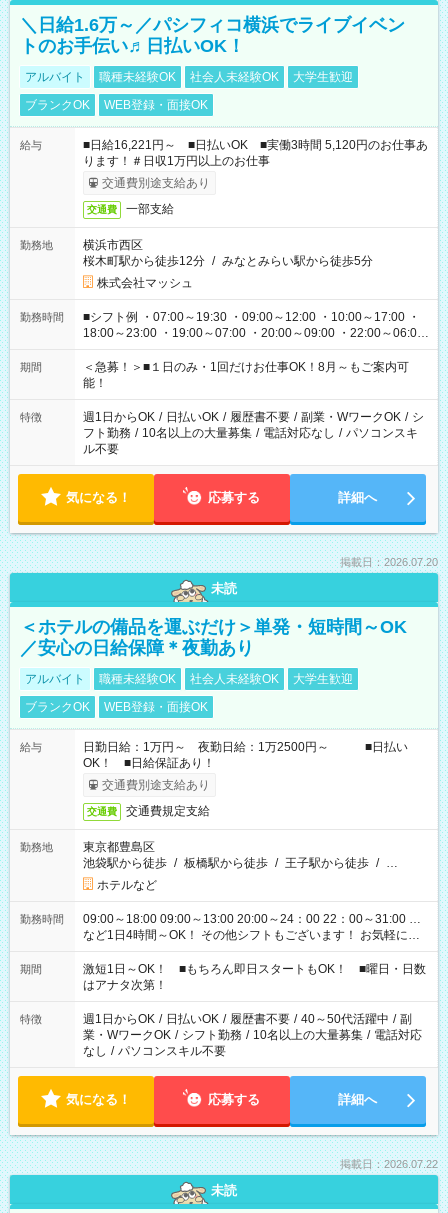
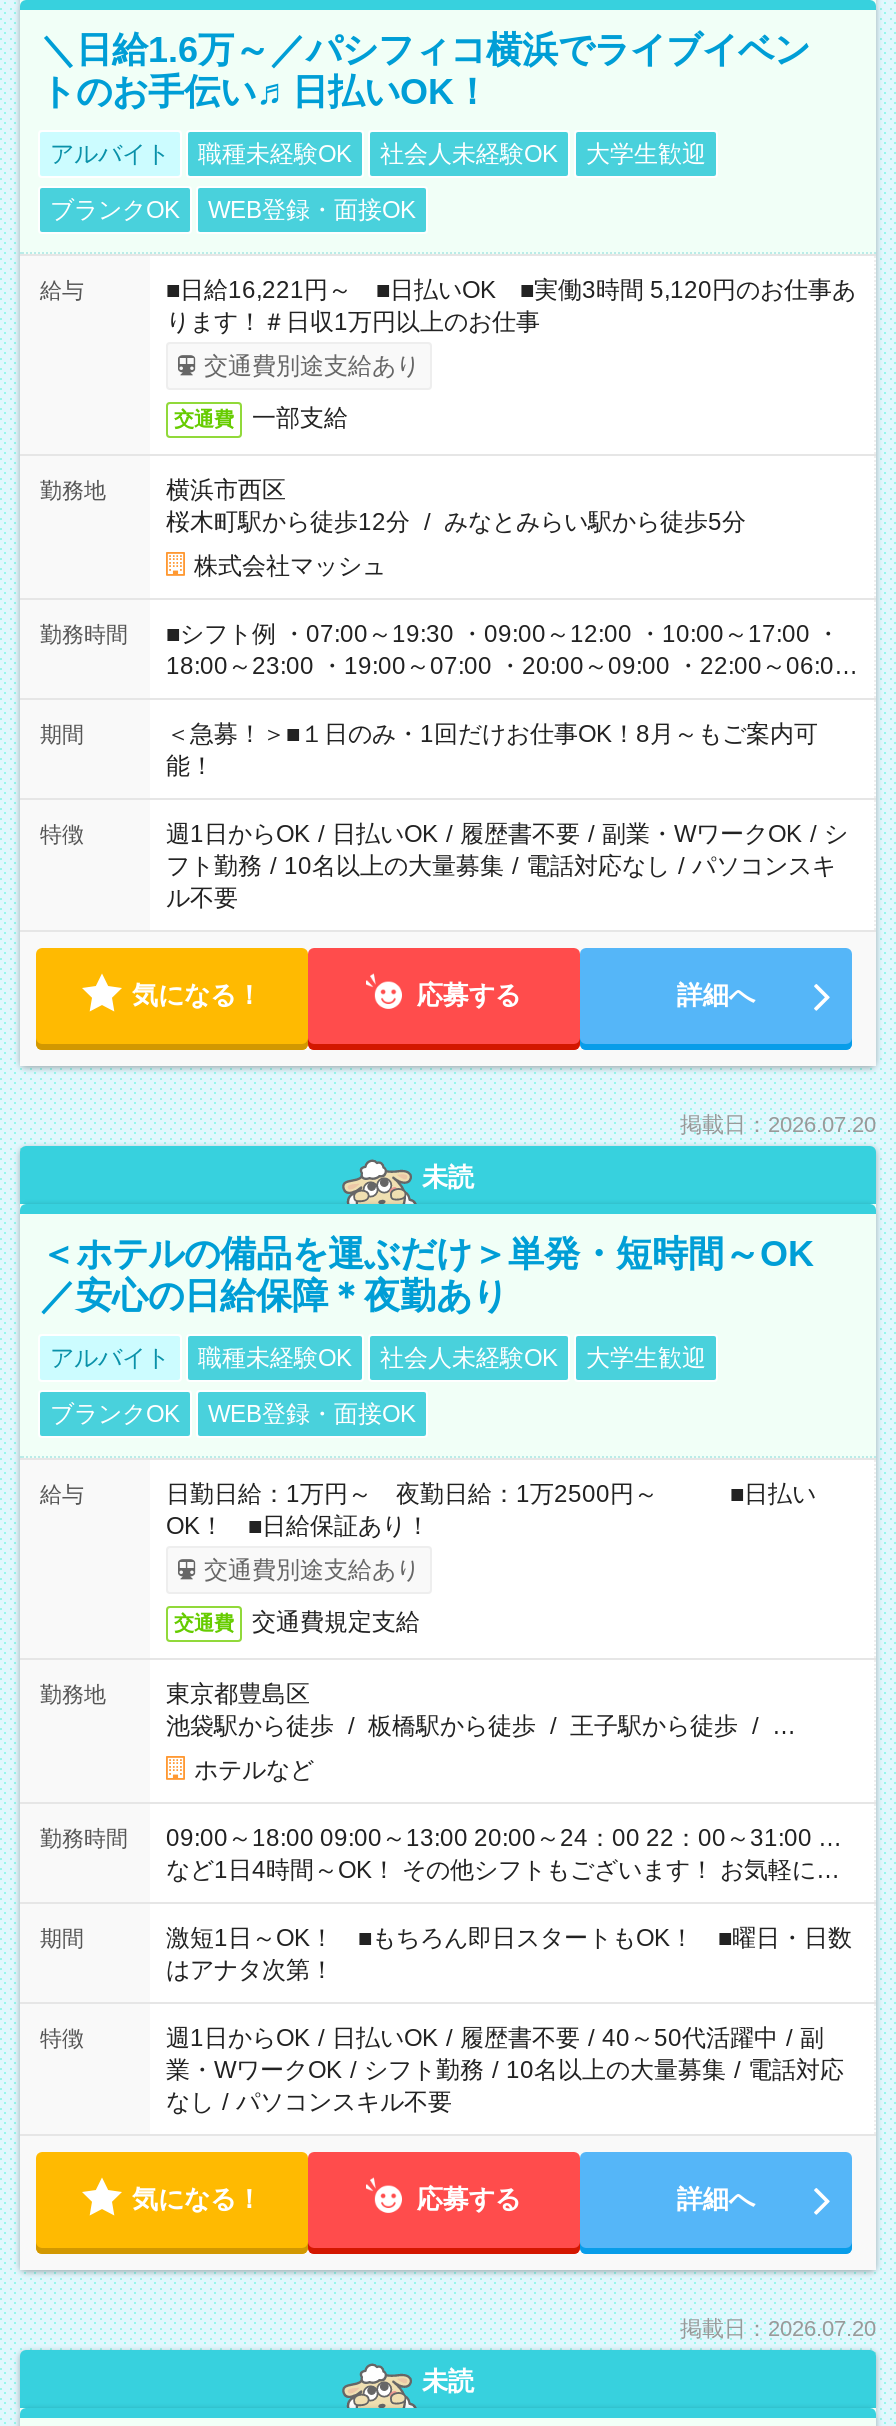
[340,1158,438,1170] 掲載日：2026.07.22 -> [680,2316,876,2340] 掲載日：2026.07.20

